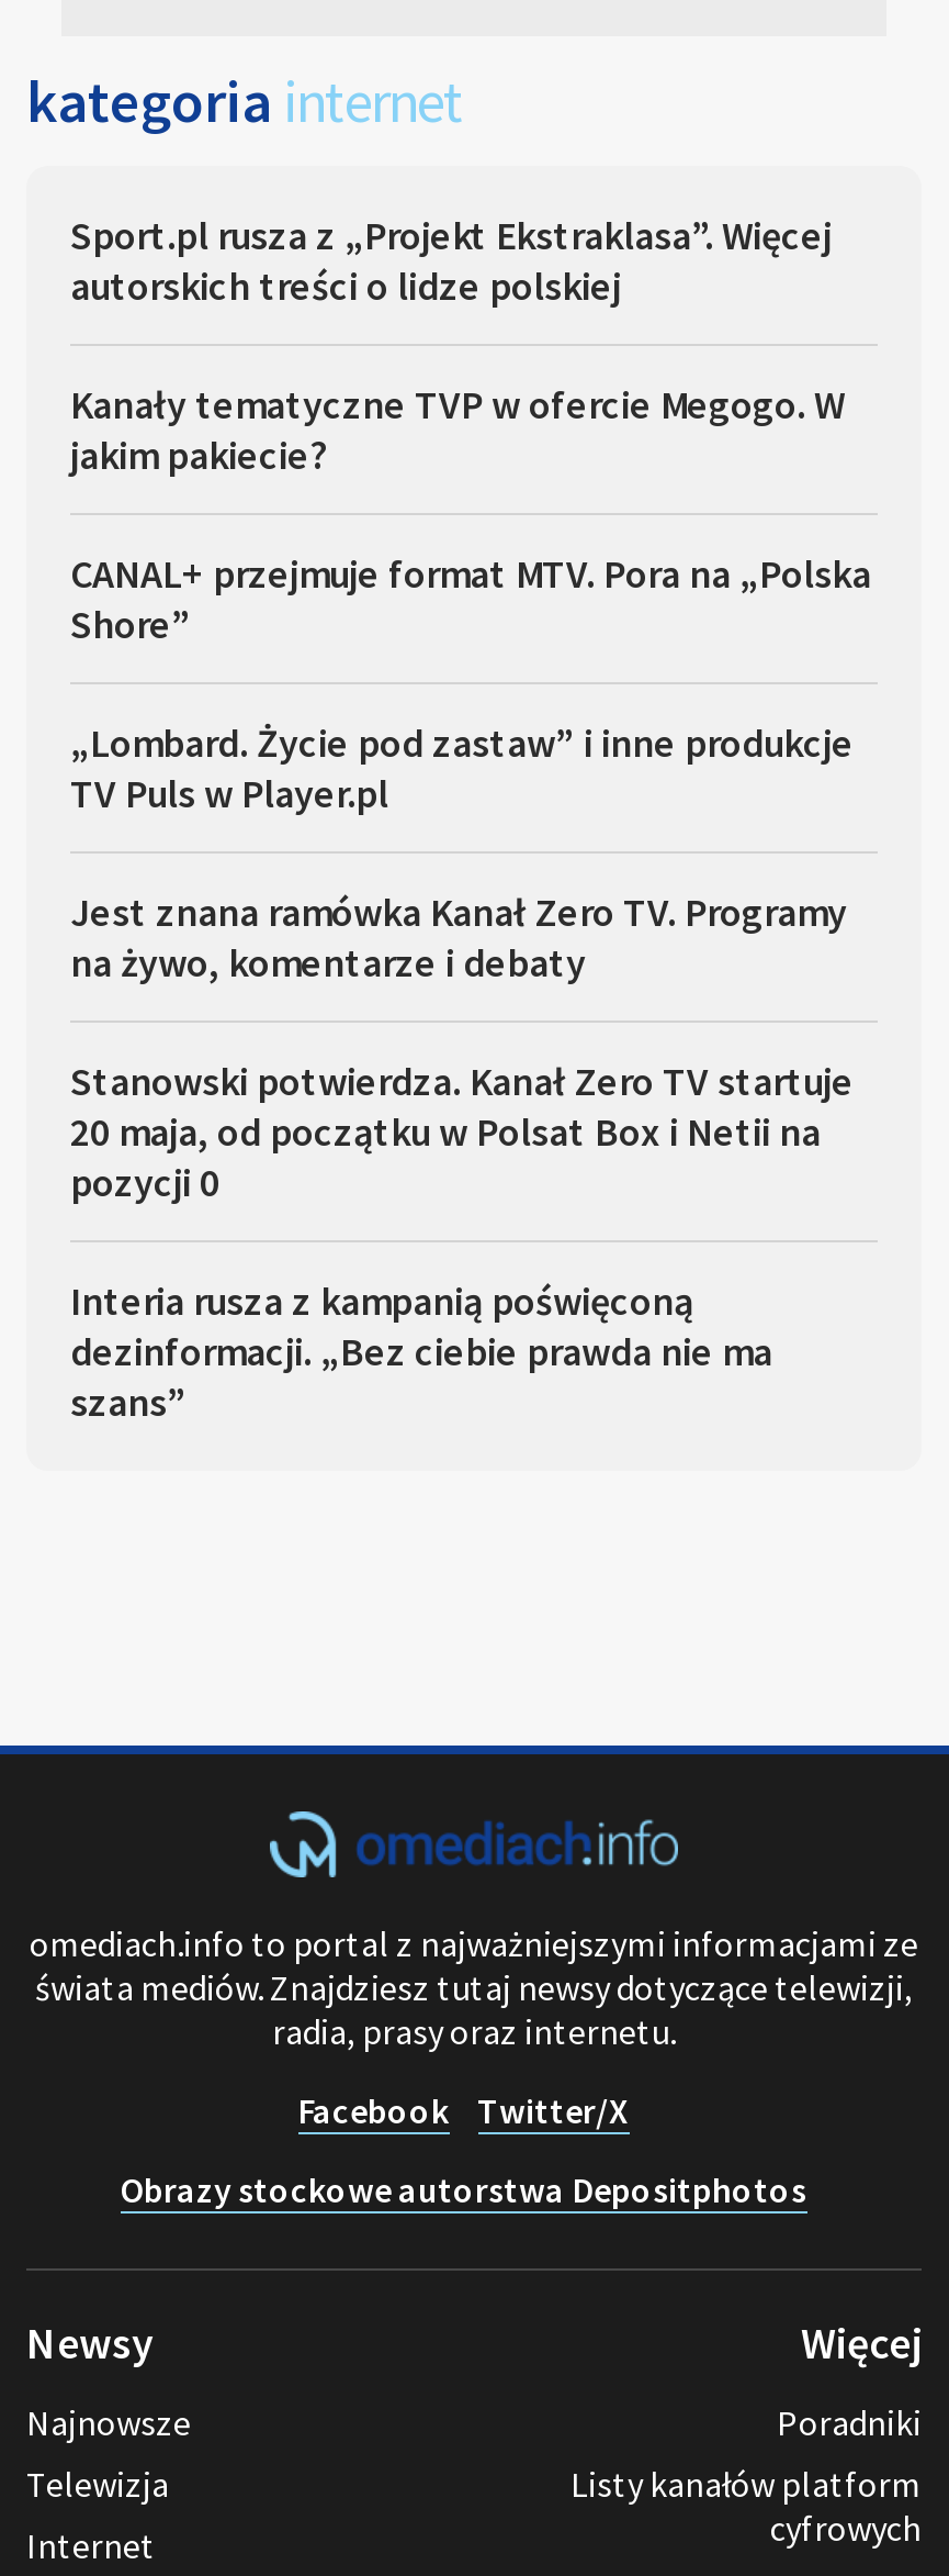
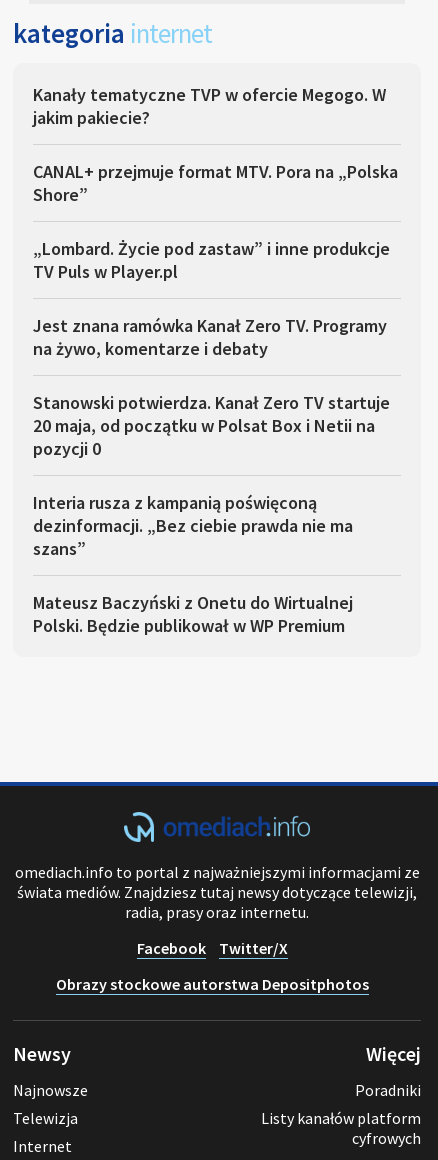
[70,210,832,311] Sport.pl rusza z „Projekt Ekstraklasa”. Więcej | autorskich treści o lidze polskiej -> none
moved [70,379,871,1427] -> [33,83,398,560]: Kanały tematyczne TVP w ofercie Megogo. W | jakim pakiecie? | CANAL+ przejmuje format MTV. Pora na „Polska | ... | dezinformacji. „Bez ciebie prawda nie ma | szans”
none -> [33,591,353,637] Mateusz Baczyński z Onetu do Wirtualnej | Polski. Będzie publikował w WP Premium

